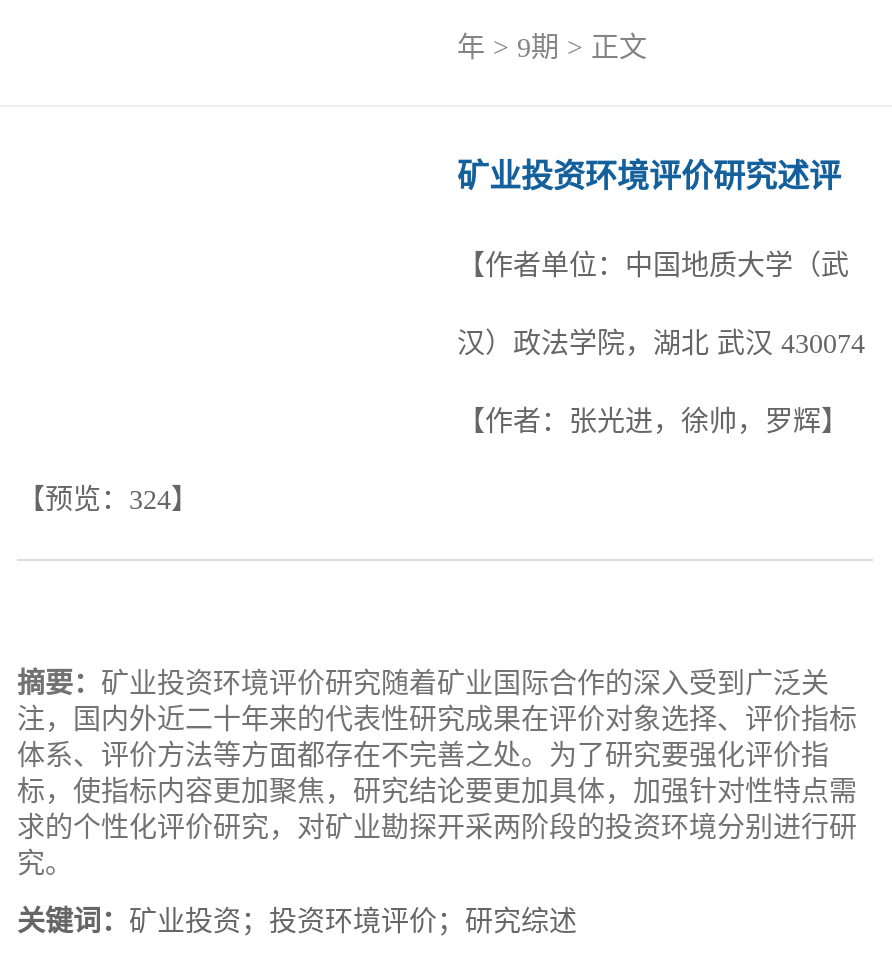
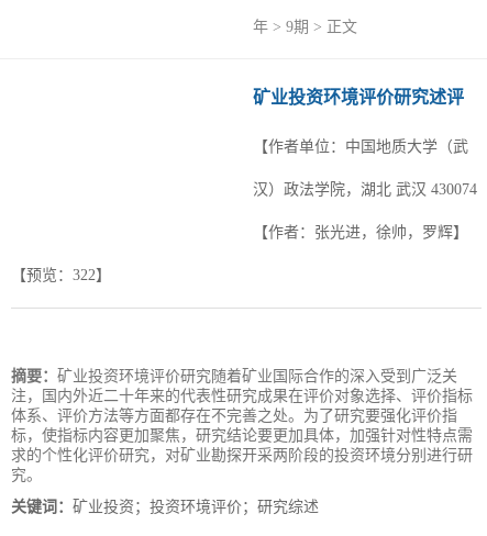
[17,485,199,515] 【预览：324】 -> [11,267,111,283] 【预览：322】

